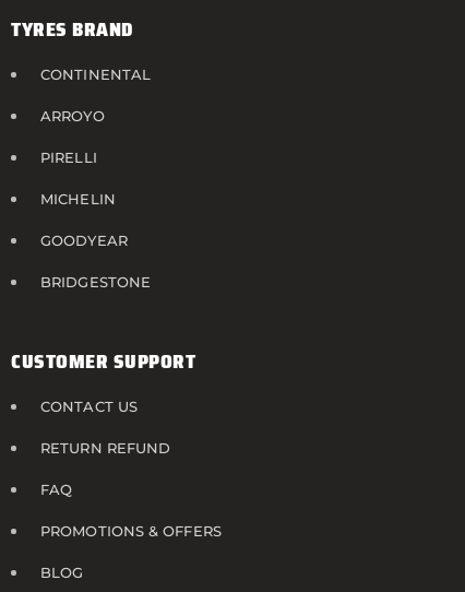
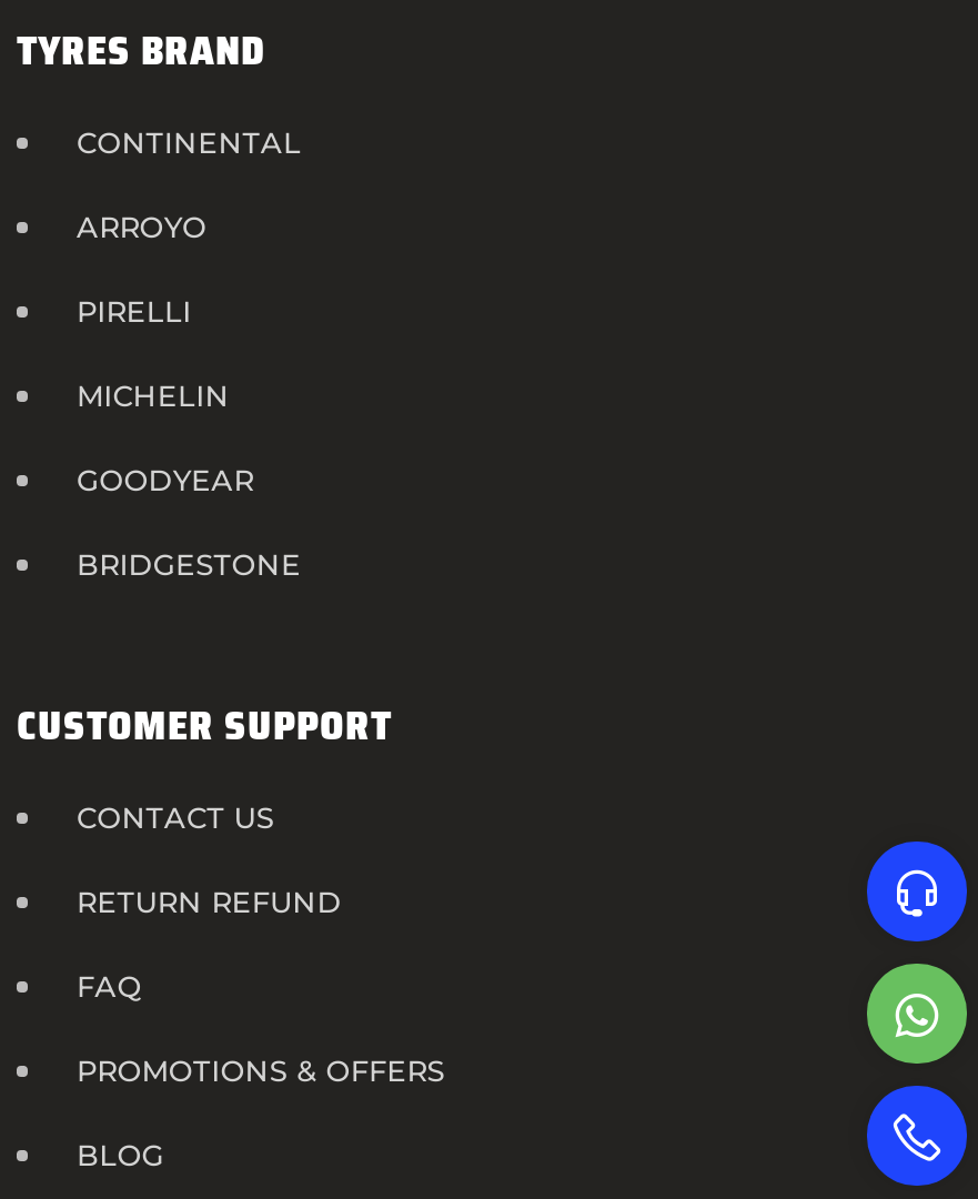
none -> [865,839,969,944] [image]
none -> [865,961,969,1066] [image]
none -> [865,1084,969,1188] [image]

